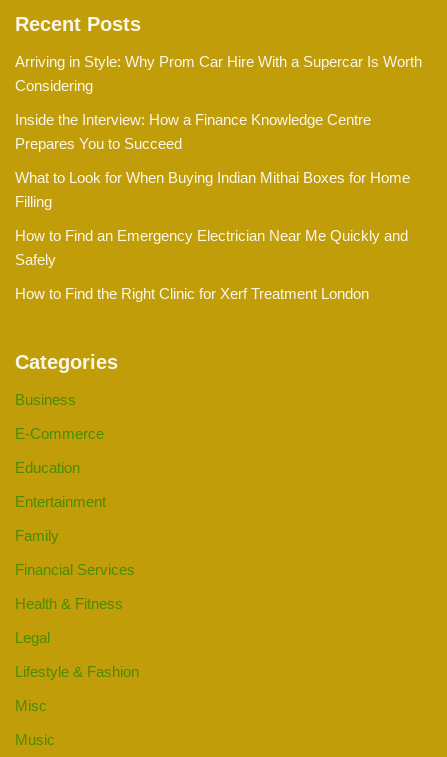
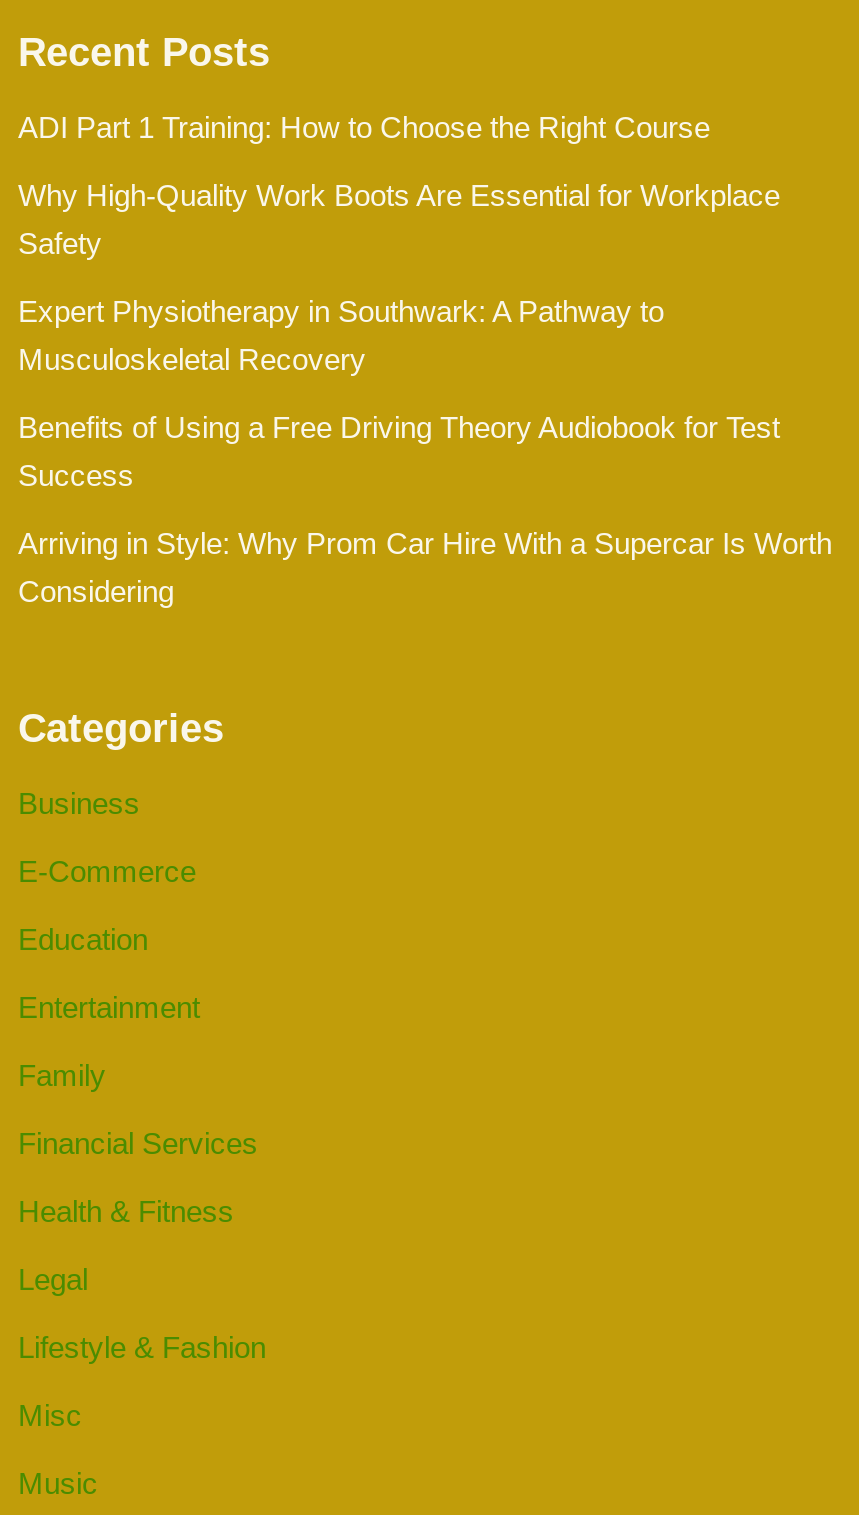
none -> [18,109,780,491] ADI Part 1 Training: How to Choose the Right Course | Why High-Quality Work Boots Are Essential for Workplace | Safety | Expert Physiotherapy in Southwark: A Pathway to | Musculoskeletal Recovery | Benefits of Using a Free Driving Theory Audiobook for Test | Success
moved [15,53,422,94] -> [18,525,832,607]: Arriving in Style: Why Prom Car Hire With a Supercar Is Worth | Considering
[15,111,410,302] Inside the Interview: How a Finance Knowledge Centre | Prepares You to Succeed | What to Look for When Buying Indian Mithai Boxes for Home | Filling | How to Find an Emergency Electrician Near Me Quickly and | Safely | How to Find the Right Clinic for Xerf Treatment London -> none

